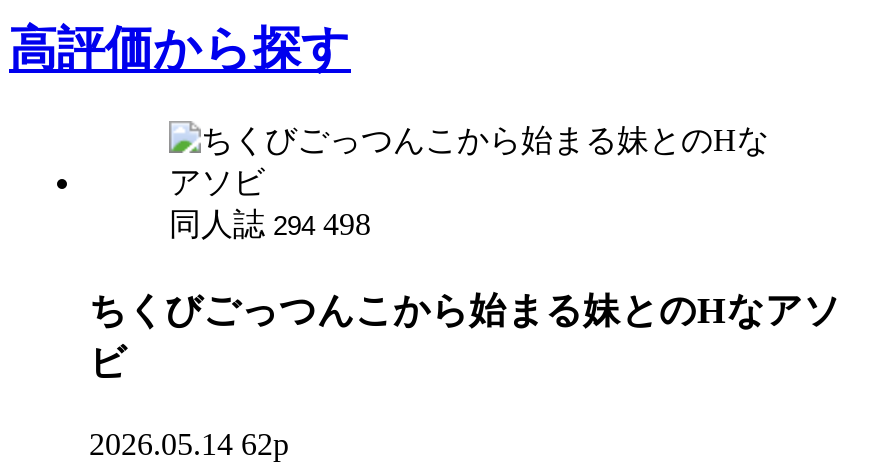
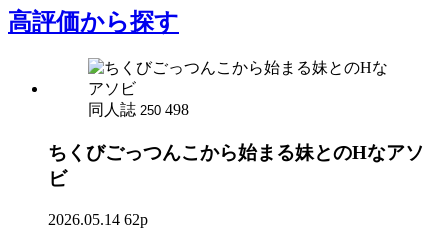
[169,207,371,241] 同人誌 294 498 -> [88,101,189,118] 同人誌 250 498

